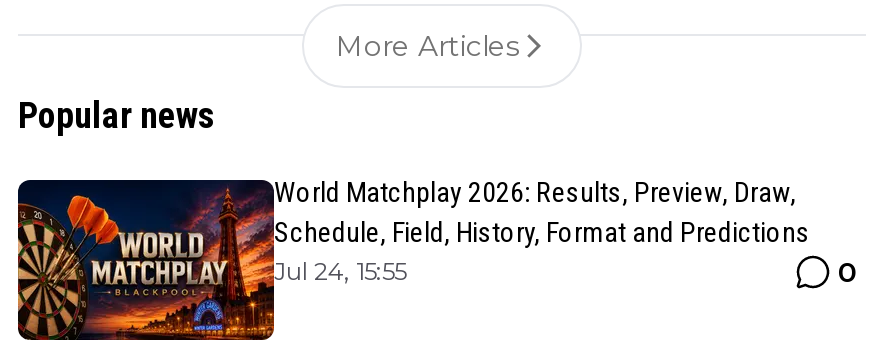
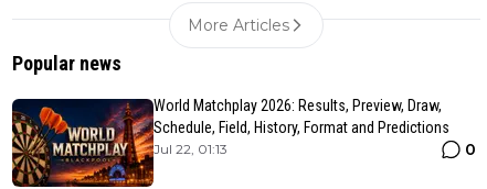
[274,256,406,286] Jul 24, 15:55 -> [153,141,227,157] Jul 22, 01:13

